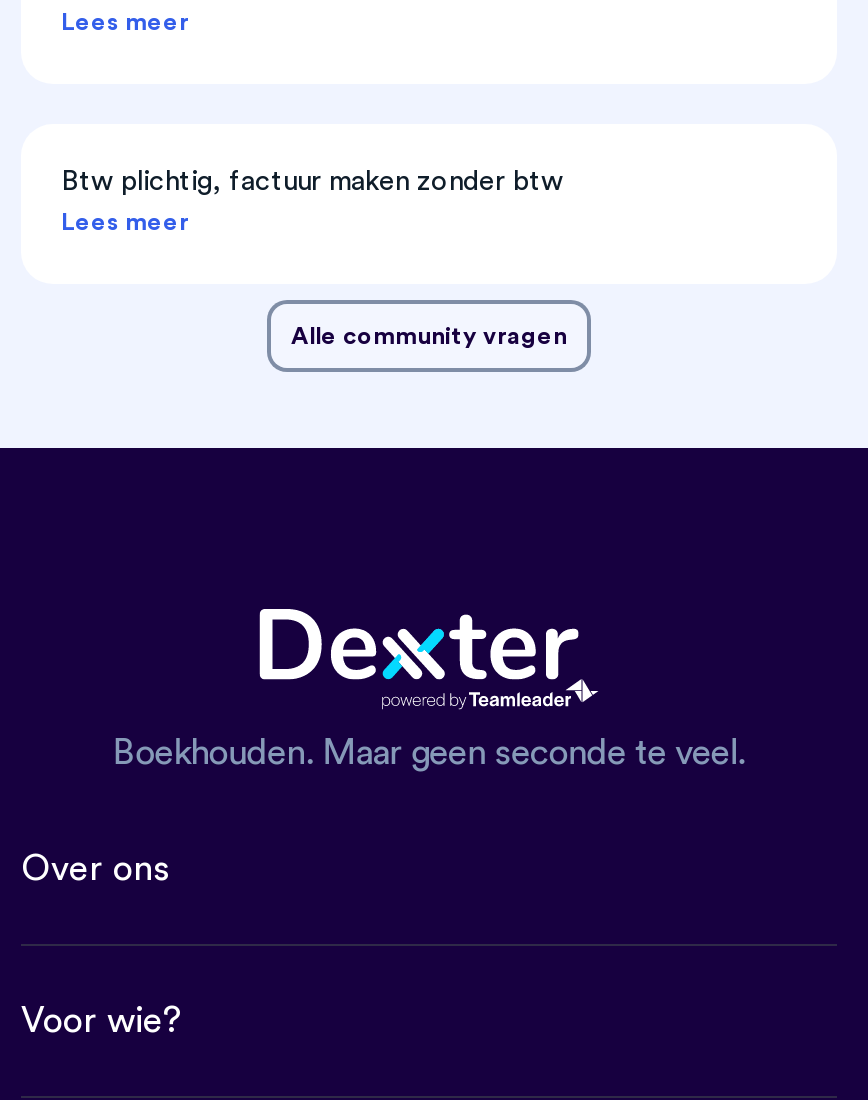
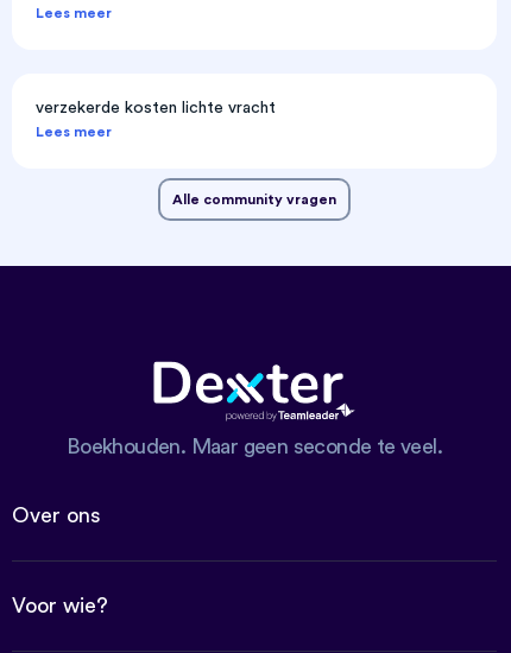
[61,168,563,196] Btw plichtig, factuur maken zonder btw -> [36,99,276,116] verzekerde kosten lichte vracht

